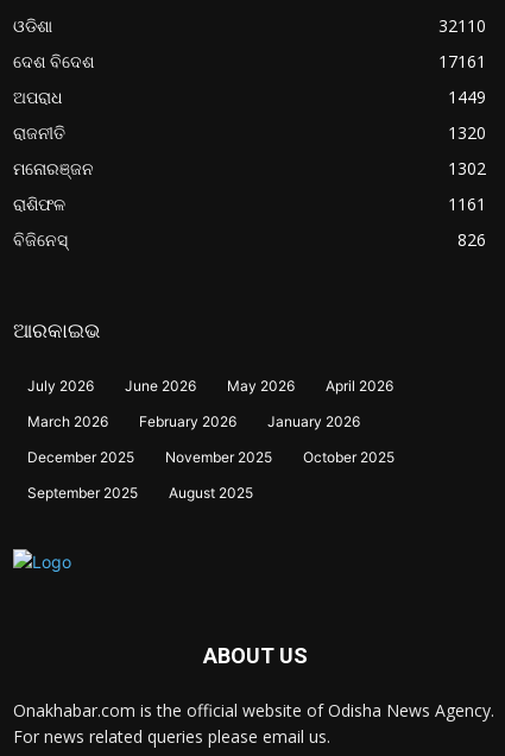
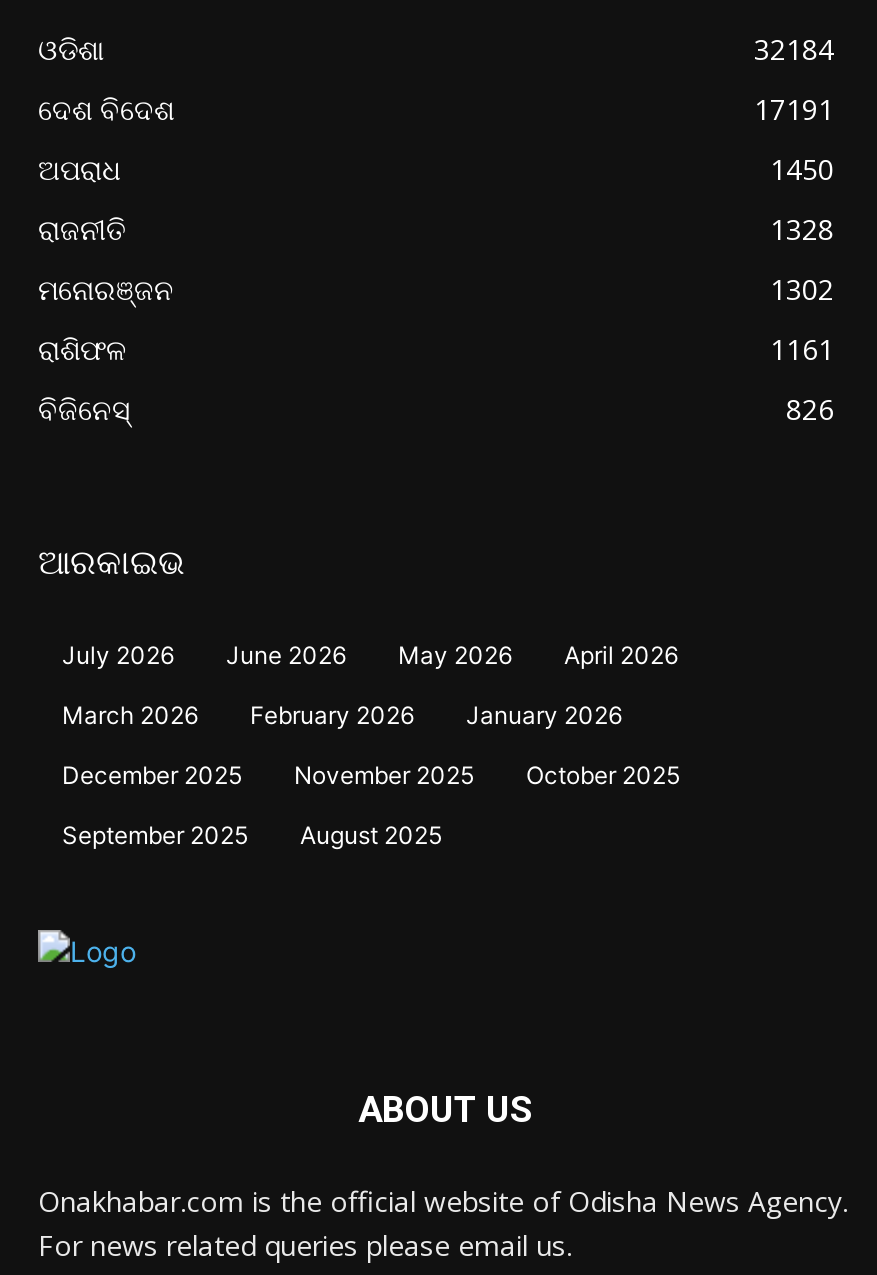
[438,14,486,37] 32110 -> [754,30,834,68] 32184
[438,50,486,73] 17161 -> [754,90,834,128] 17191
[448,86,486,108] 1449 -> [770,150,834,188] 1450
[448,121,486,144] 1320 -> [770,210,834,248] 1328

